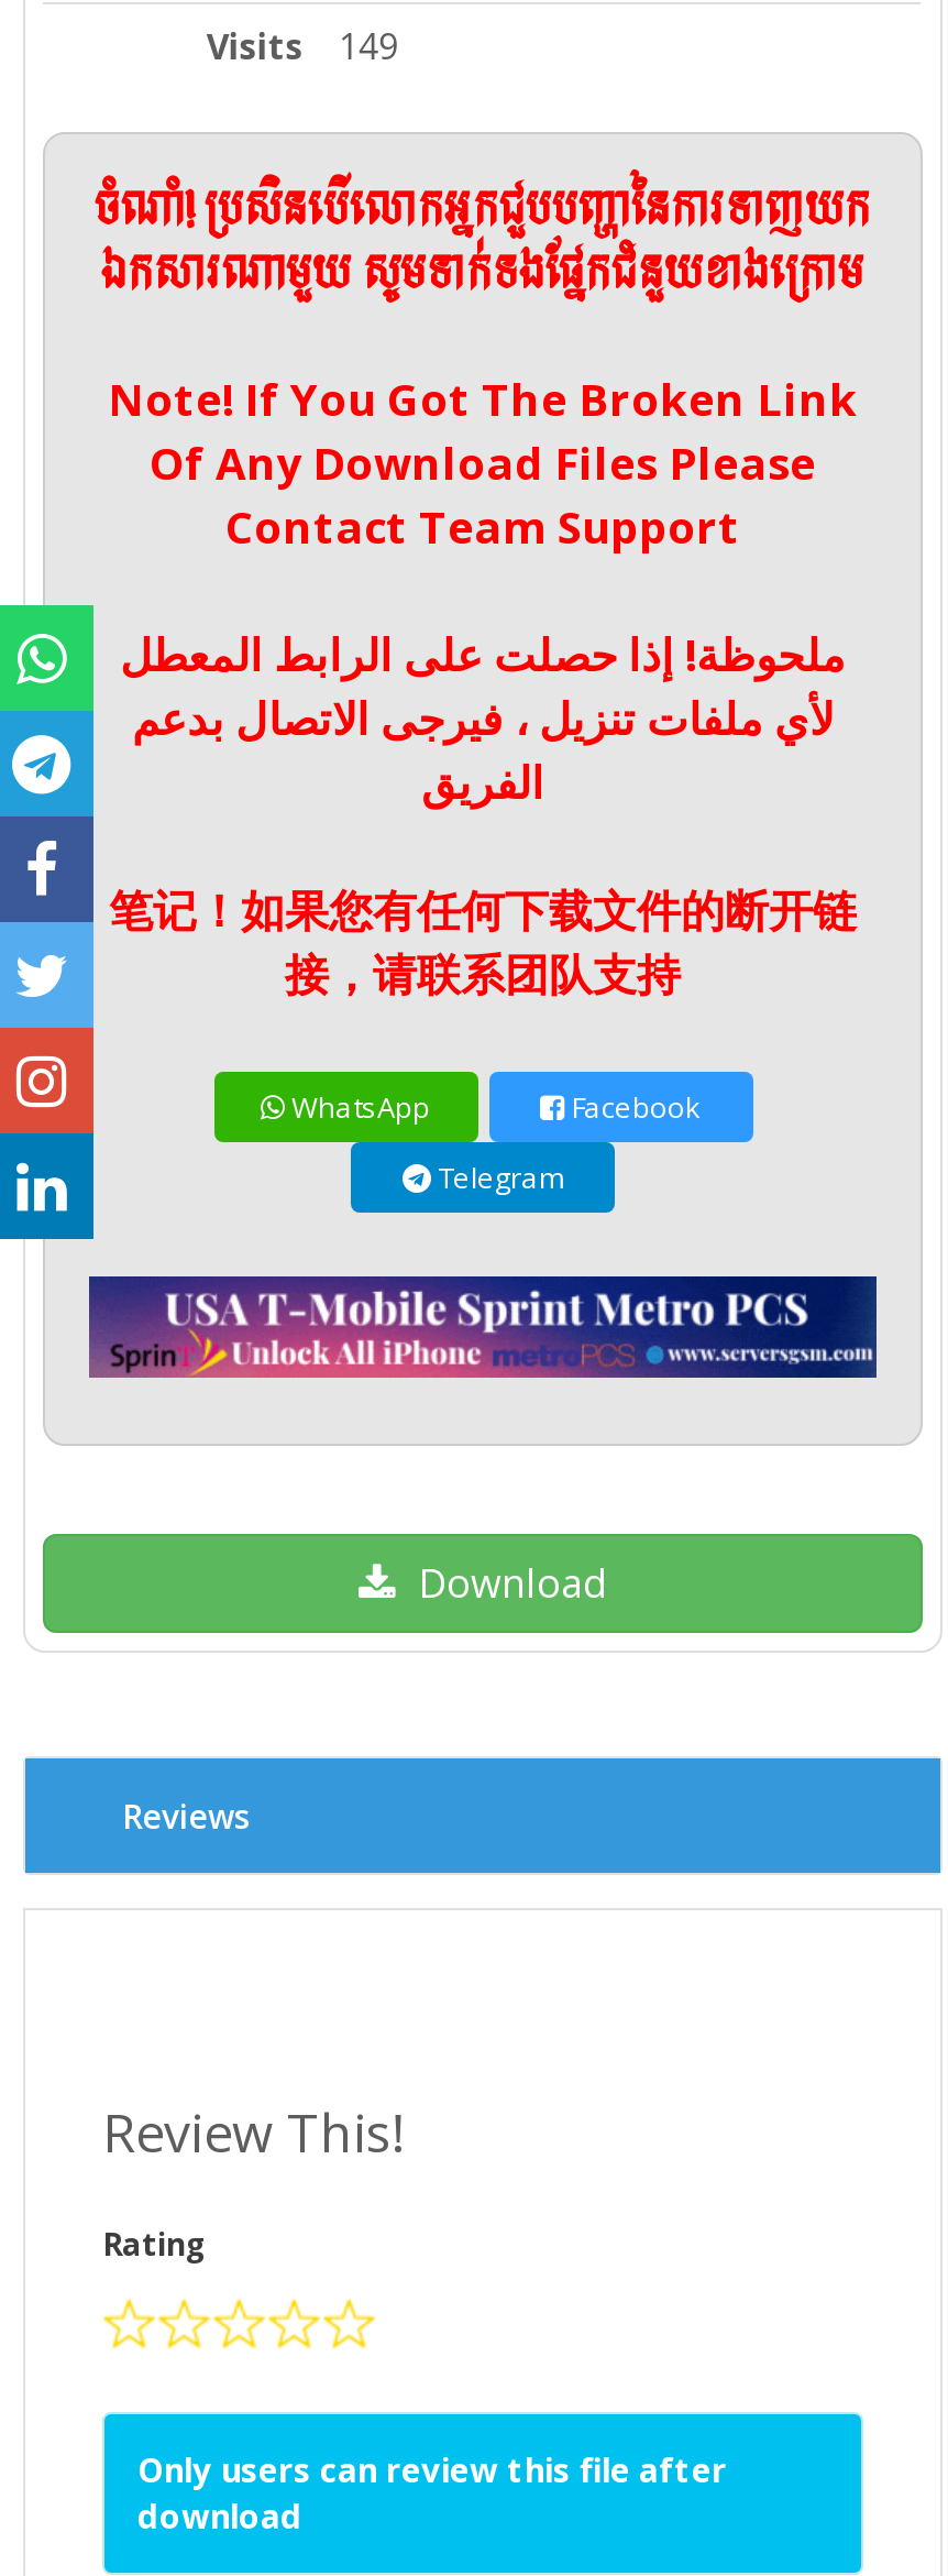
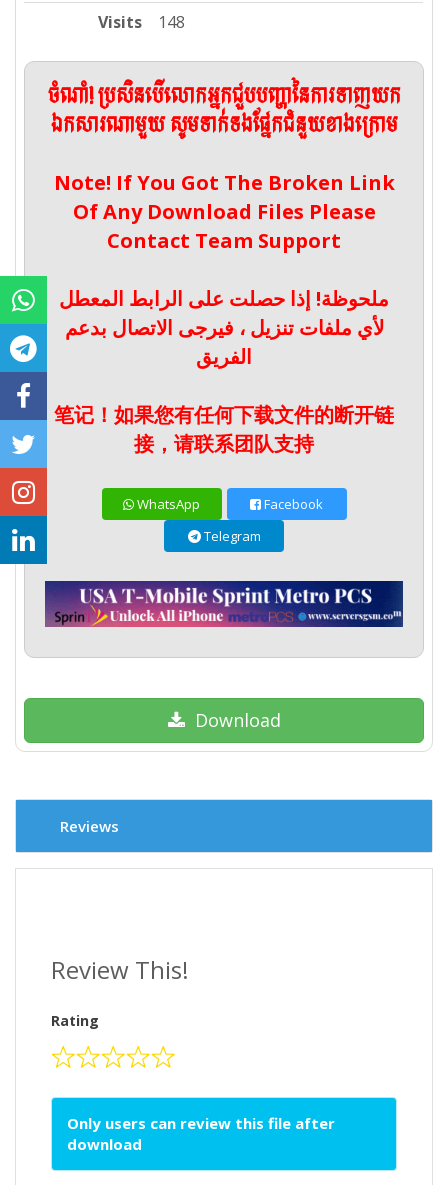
[207,23,398,71] Visits 149 -> [98,11,185,33] Visits 148

